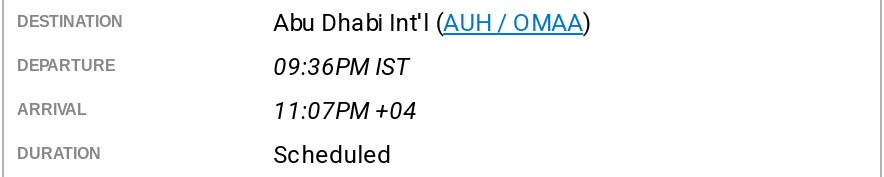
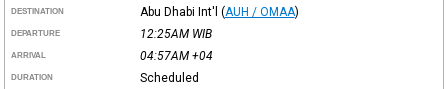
[273,53,409,81] 09:36PM IST -> [140,27,212,41] 12:25AM WIB
[273,97,417,125] 11:07PM +04 -> [140,49,213,63] 04:57AM +04

